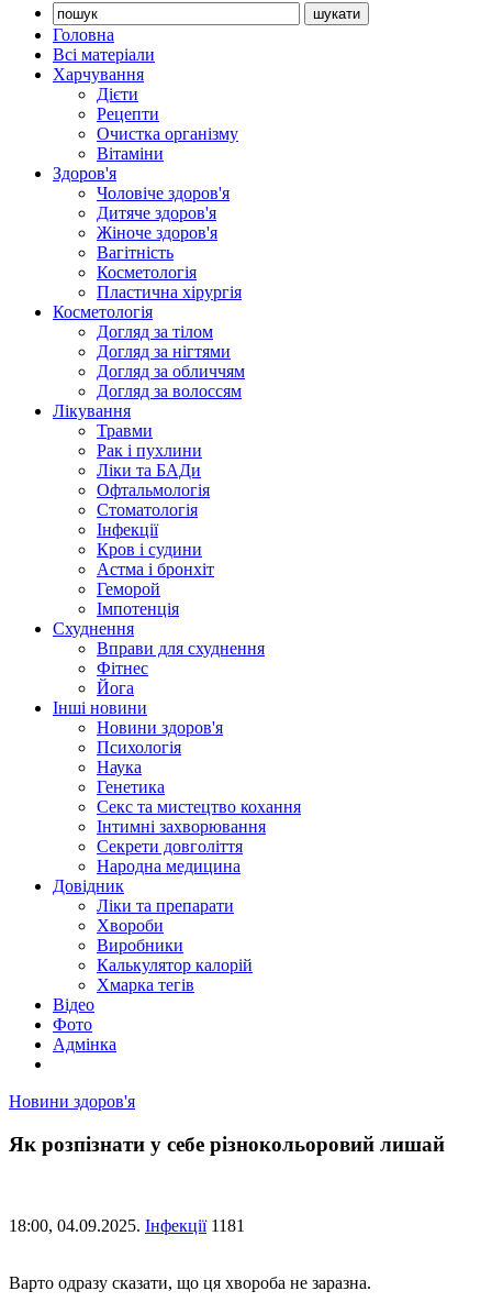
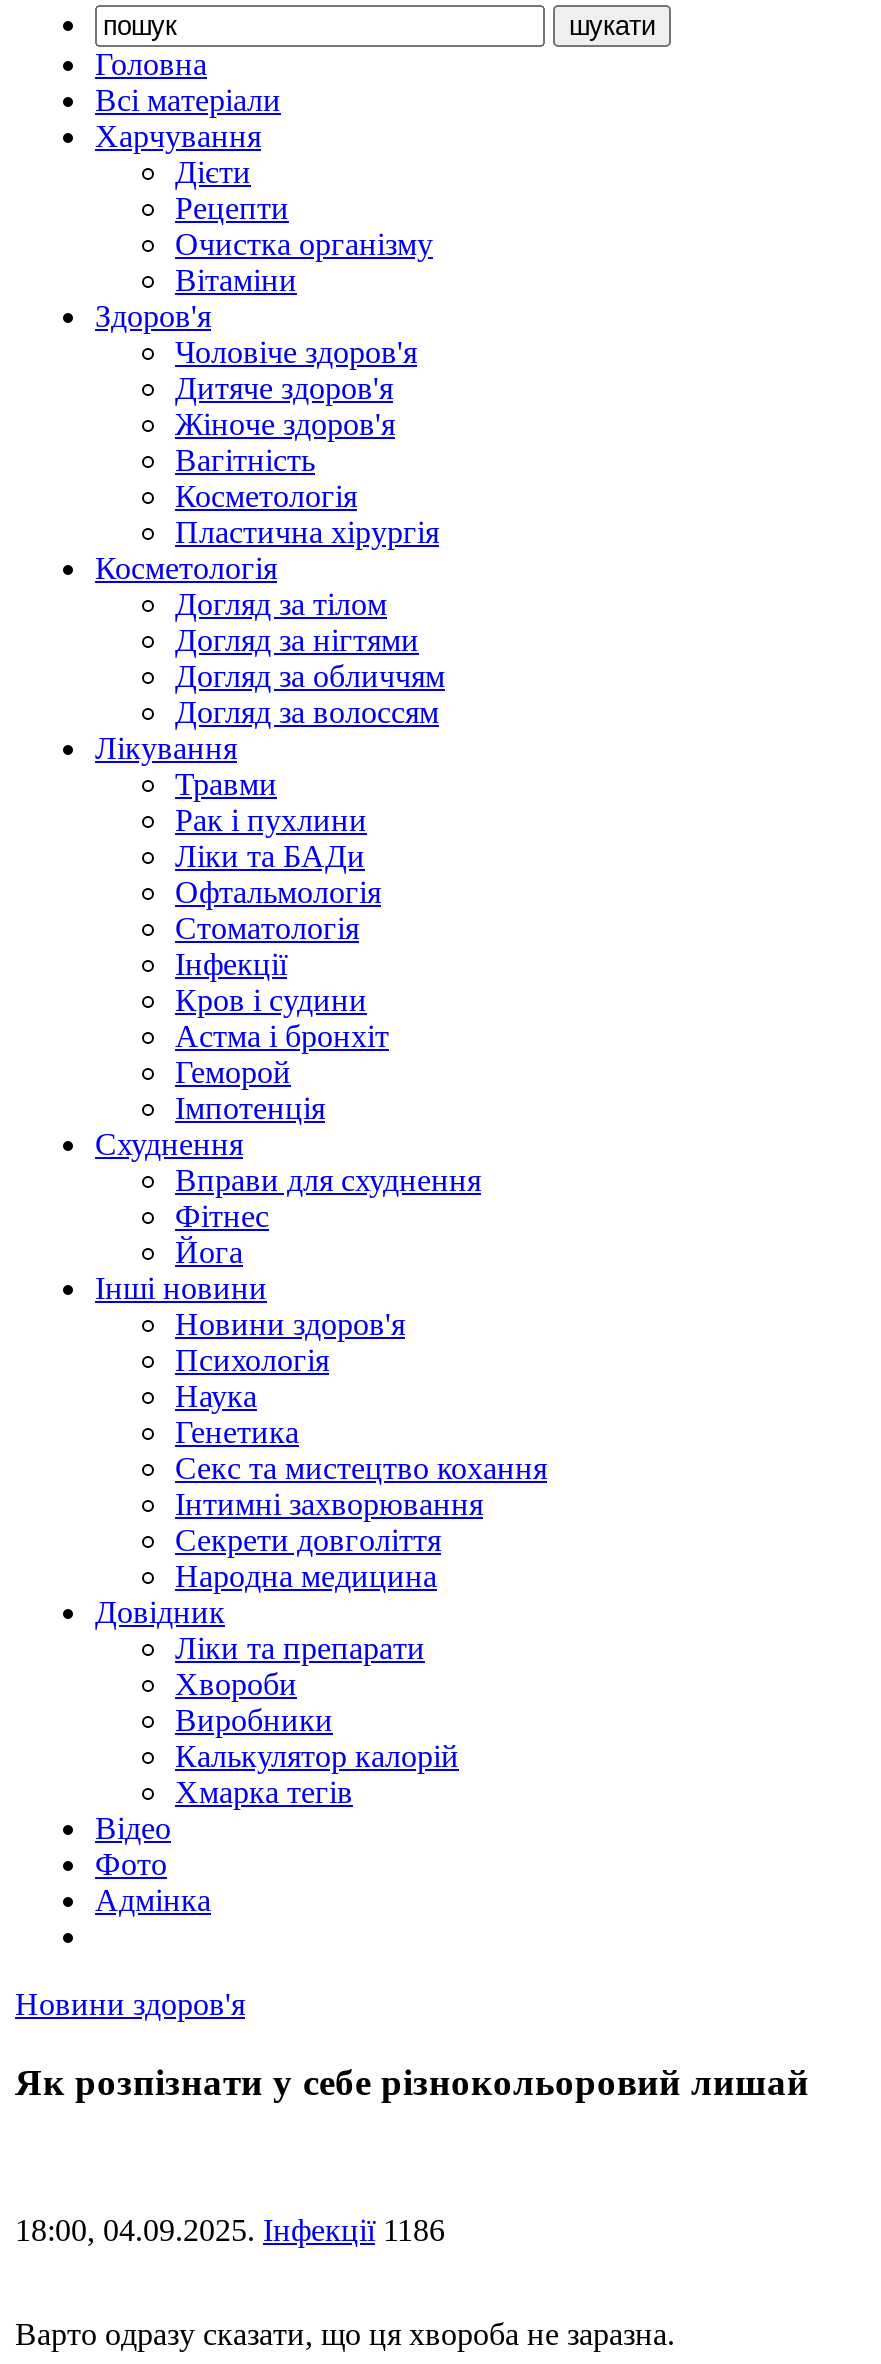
[9,1217,245,1235] 18:00, 04.09.2025. Інфекції 1181 -> [15,2214,445,2248] 18:00, 04.09.2025. Інфекції 1186

